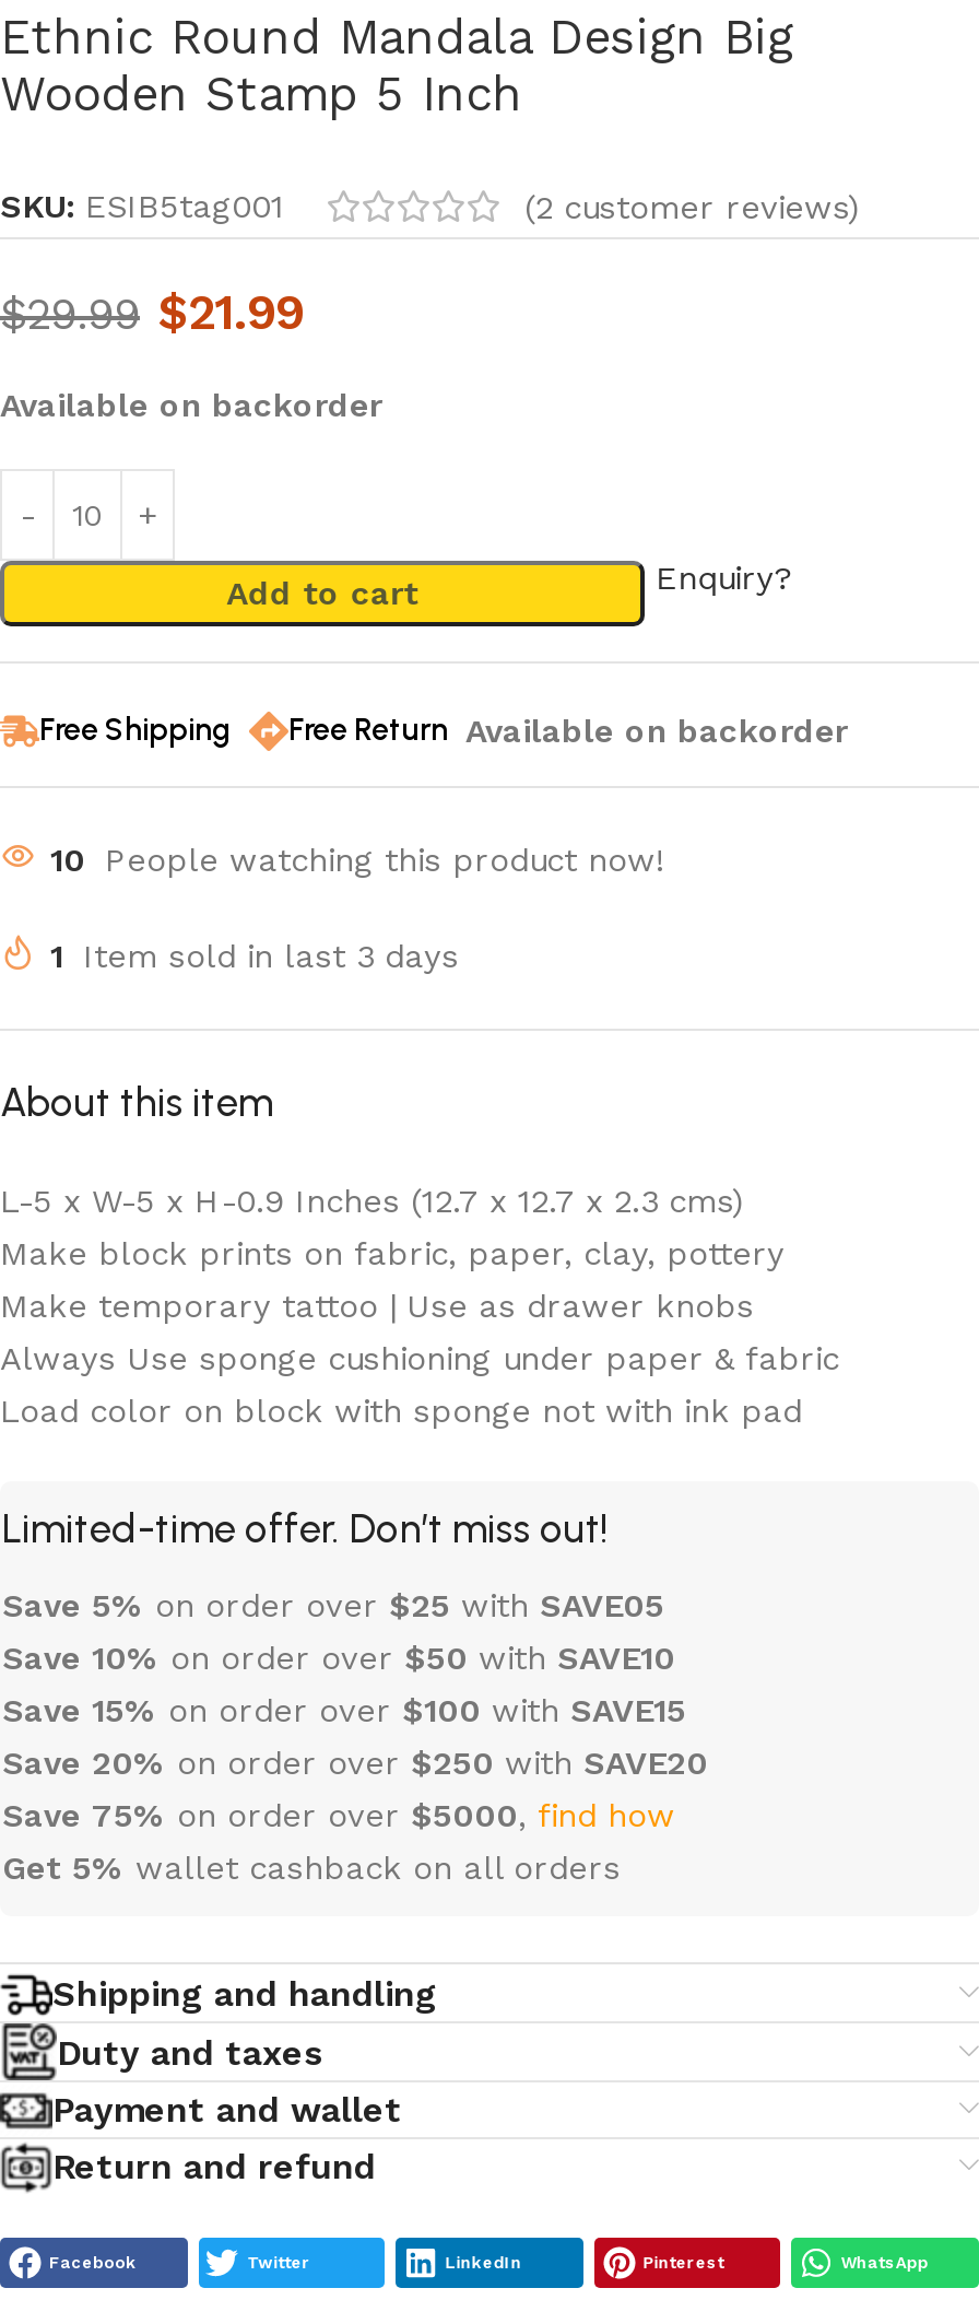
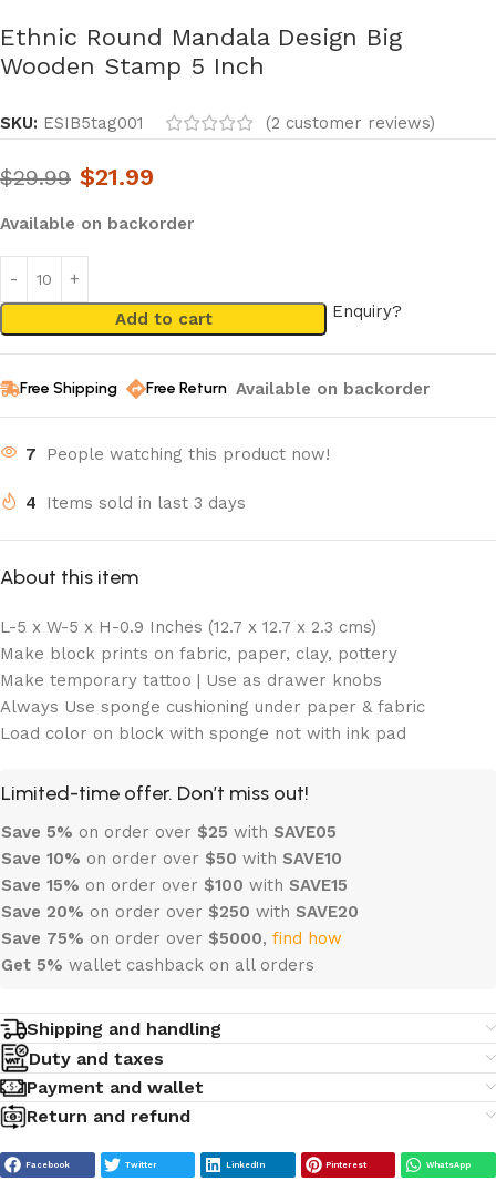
[50,841,664,880] 10 People watching this product now! -> [25,444,330,464] 7 People watching this product now!
[50,937,459,977] 1 Item sold in last 3 days -> [25,493,246,513] 4 Items sold in last 3 days

